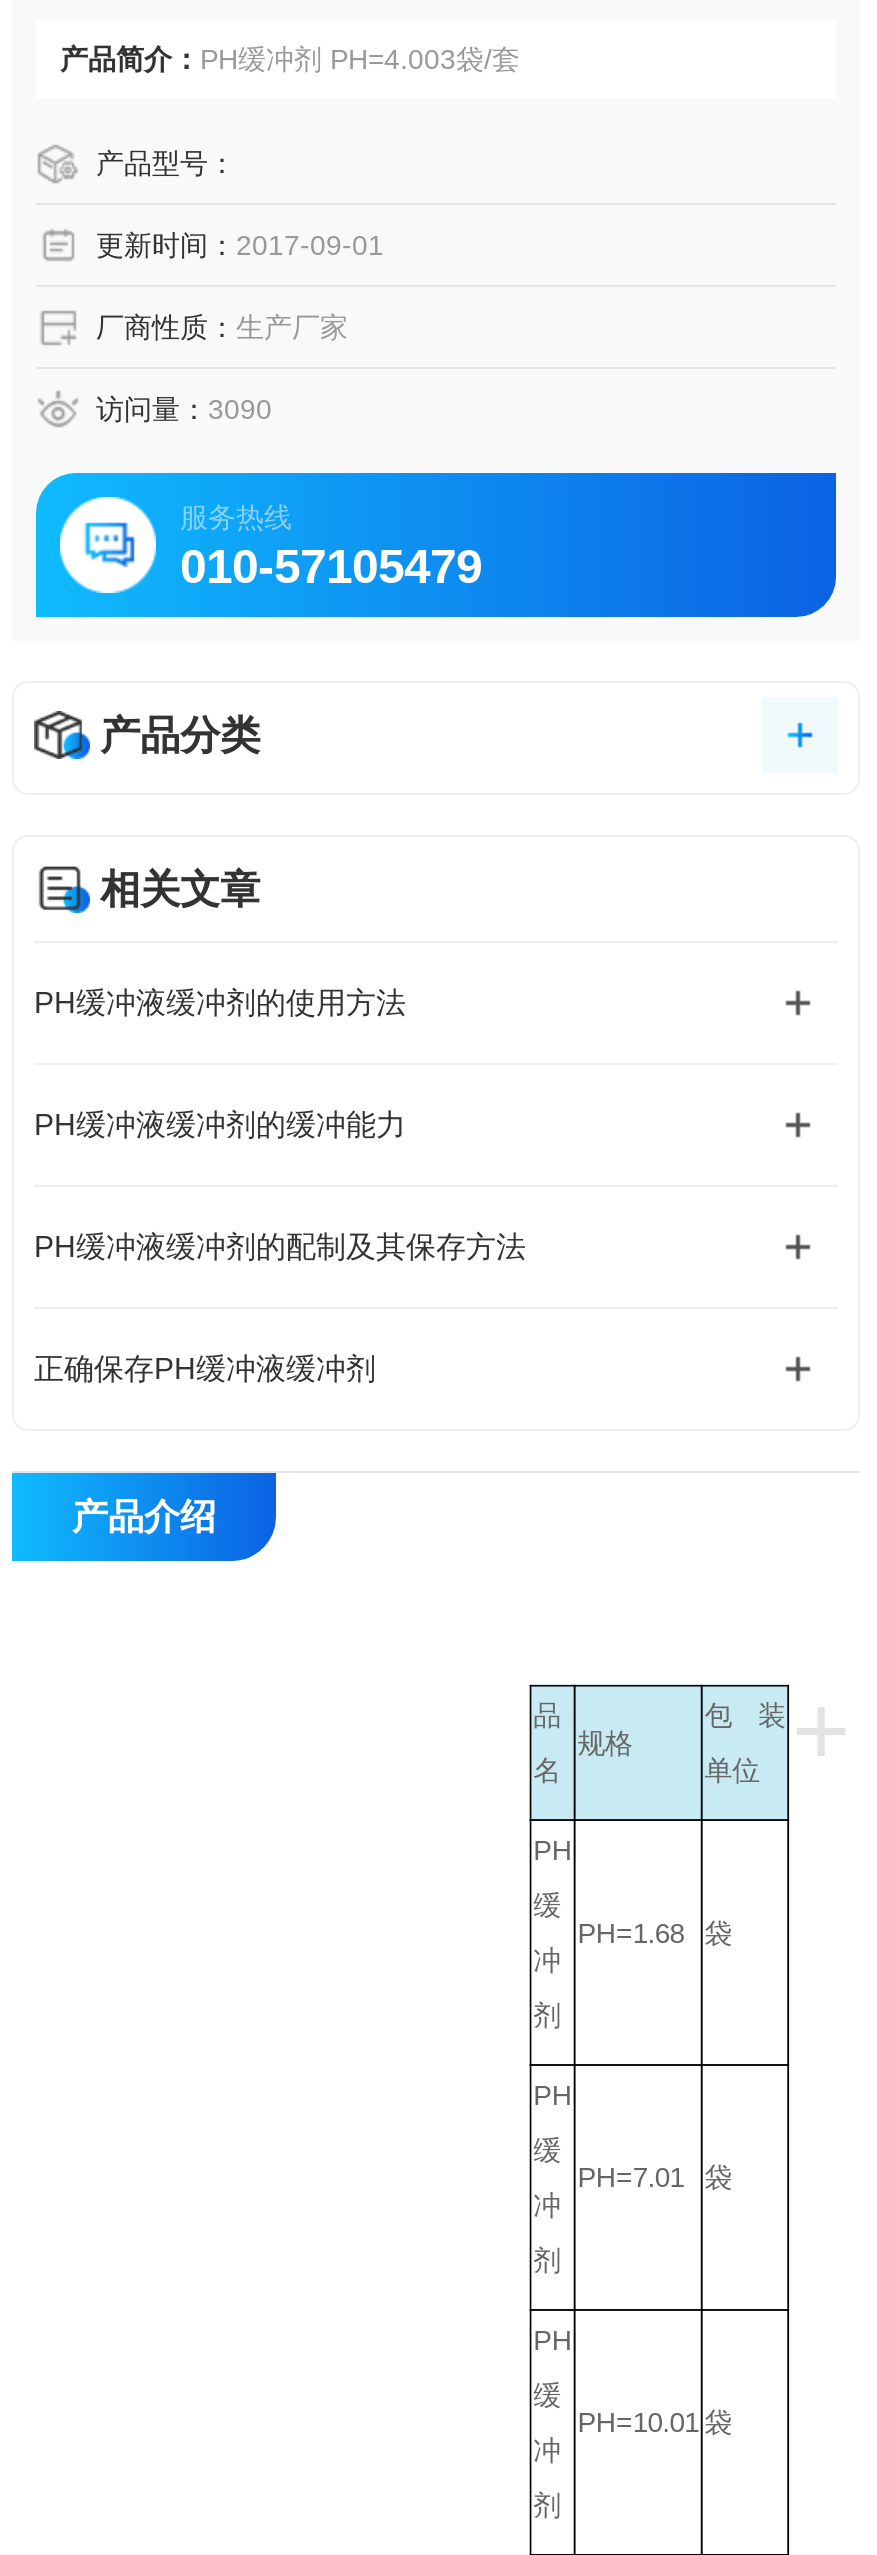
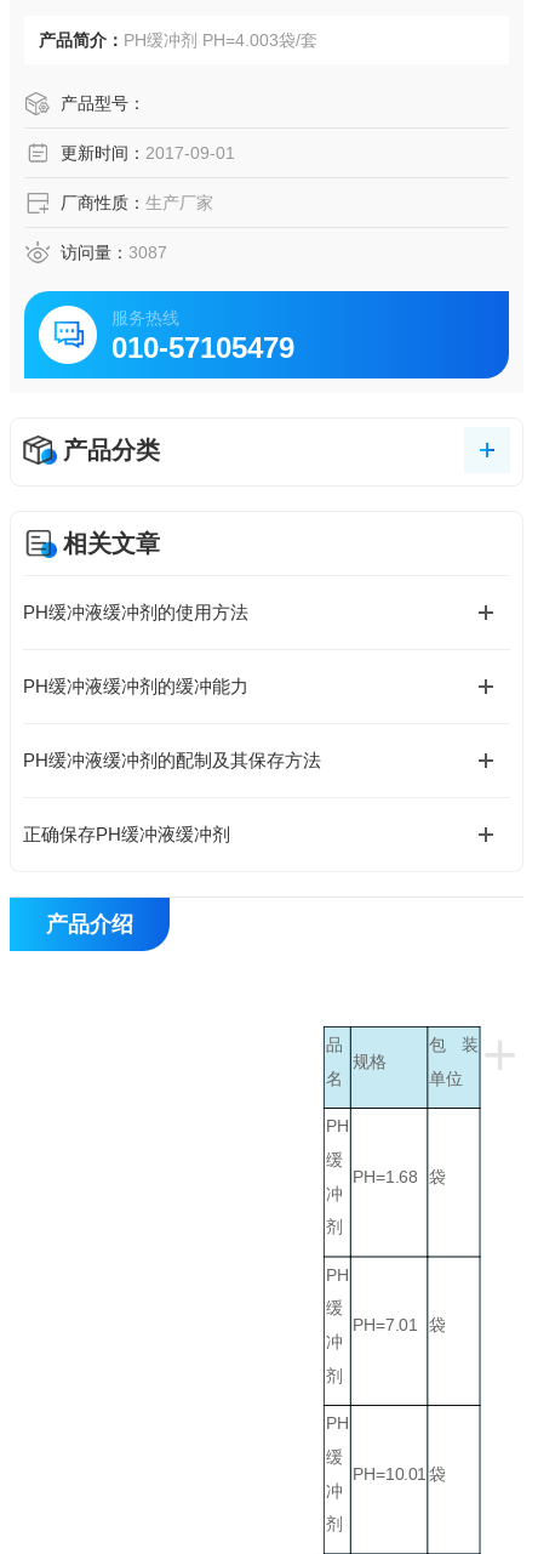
[96,393,272,425] 访问量：3090 -> [61,243,167,262] 访问量：3087

